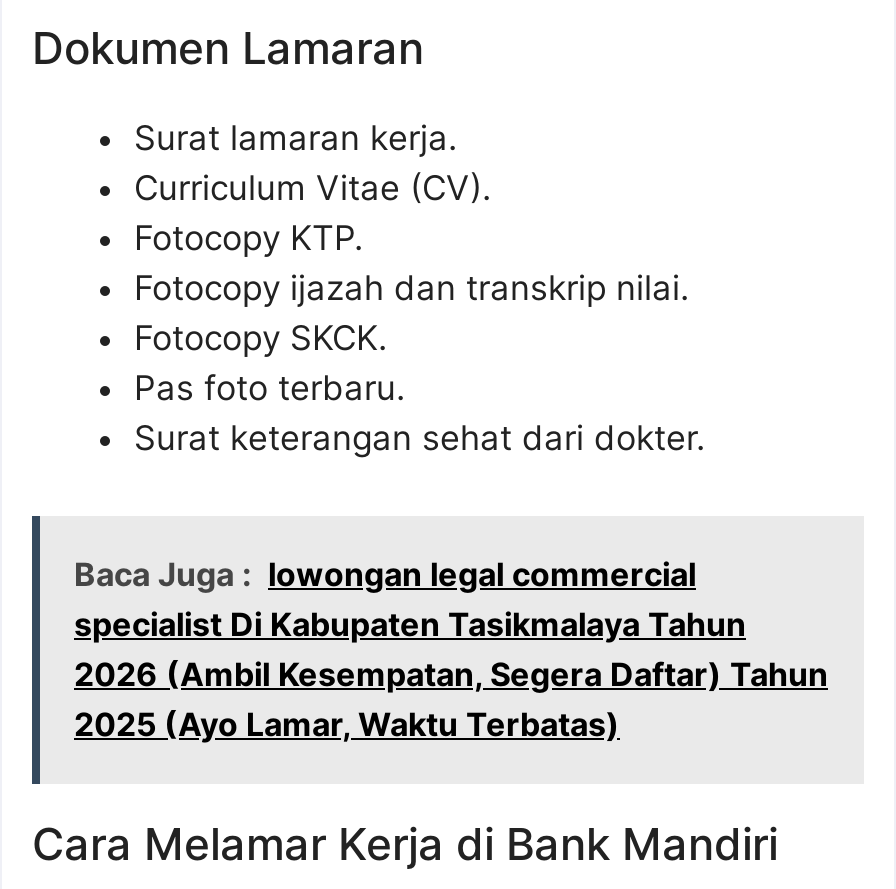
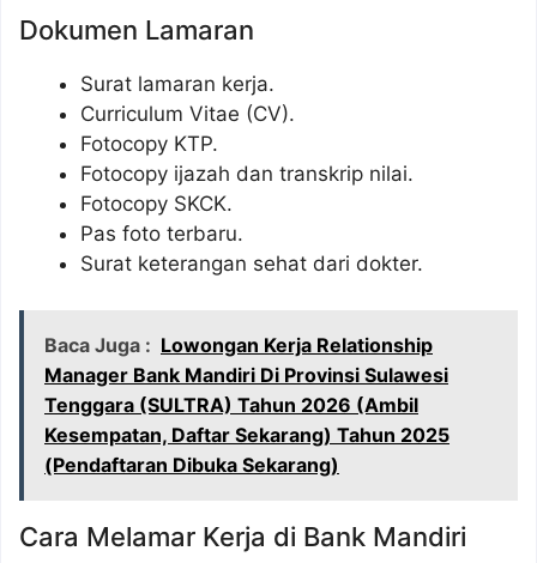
[74,554,828,744] Baca Juga : lowongan legal commercial | specialist Di Kabupaten Tasikmalaya Tahun | 2026 (Ambil Kesempatan, Segera Daftar) Tahun | 2025 (Ayo Lamar, Waktu Terbatas) -> [44,333,449,477] Baca Juga : Lowongan Kerja Relationship | Manager Bank Mandiri Di Provinsi Sulawesi | Tenggara (SULTRA) Tahun 2026 (Ambil | Kesempatan, Daftar Sekarang) Tahun 2025 | (Pendaftaran Dibuka Sekarang)

